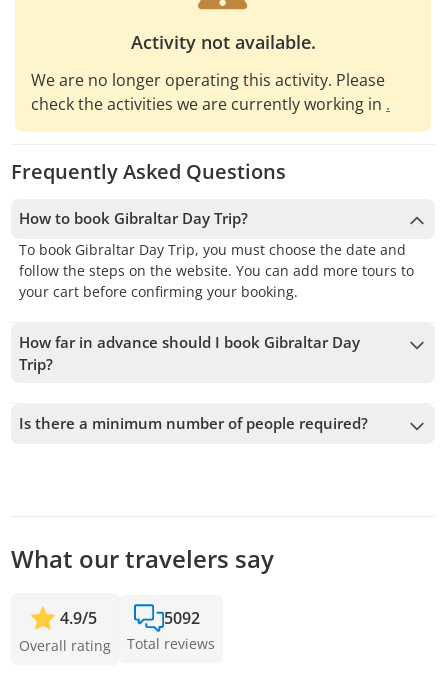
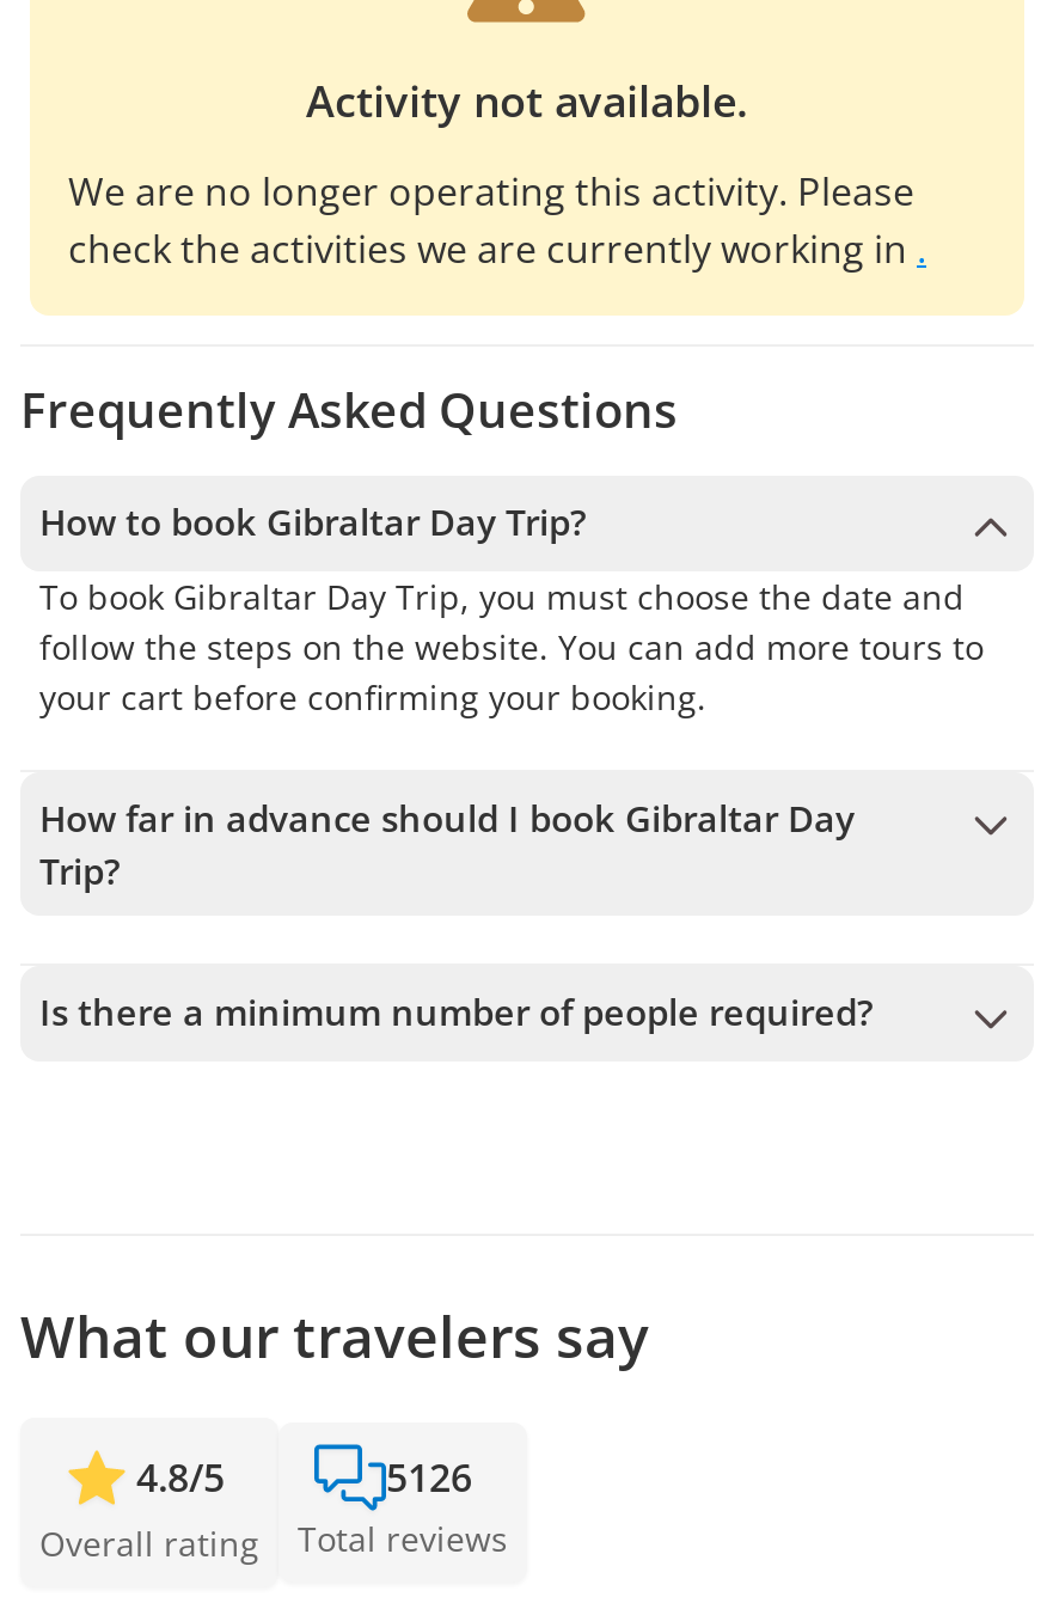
[59,607,96,629] 4.9/5 -> [136,1451,225,1504] 4.8/5
[164,607,200,629] 5092 -> [386,1451,472,1504] 5126

